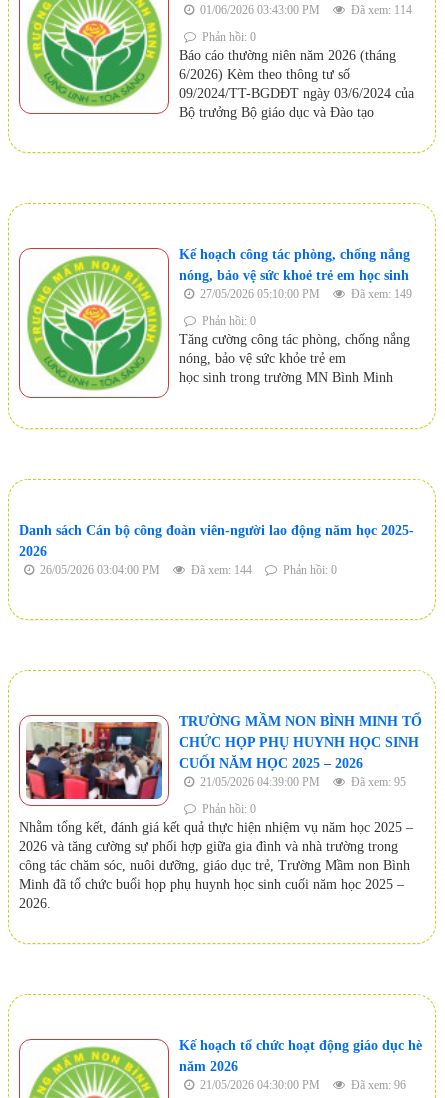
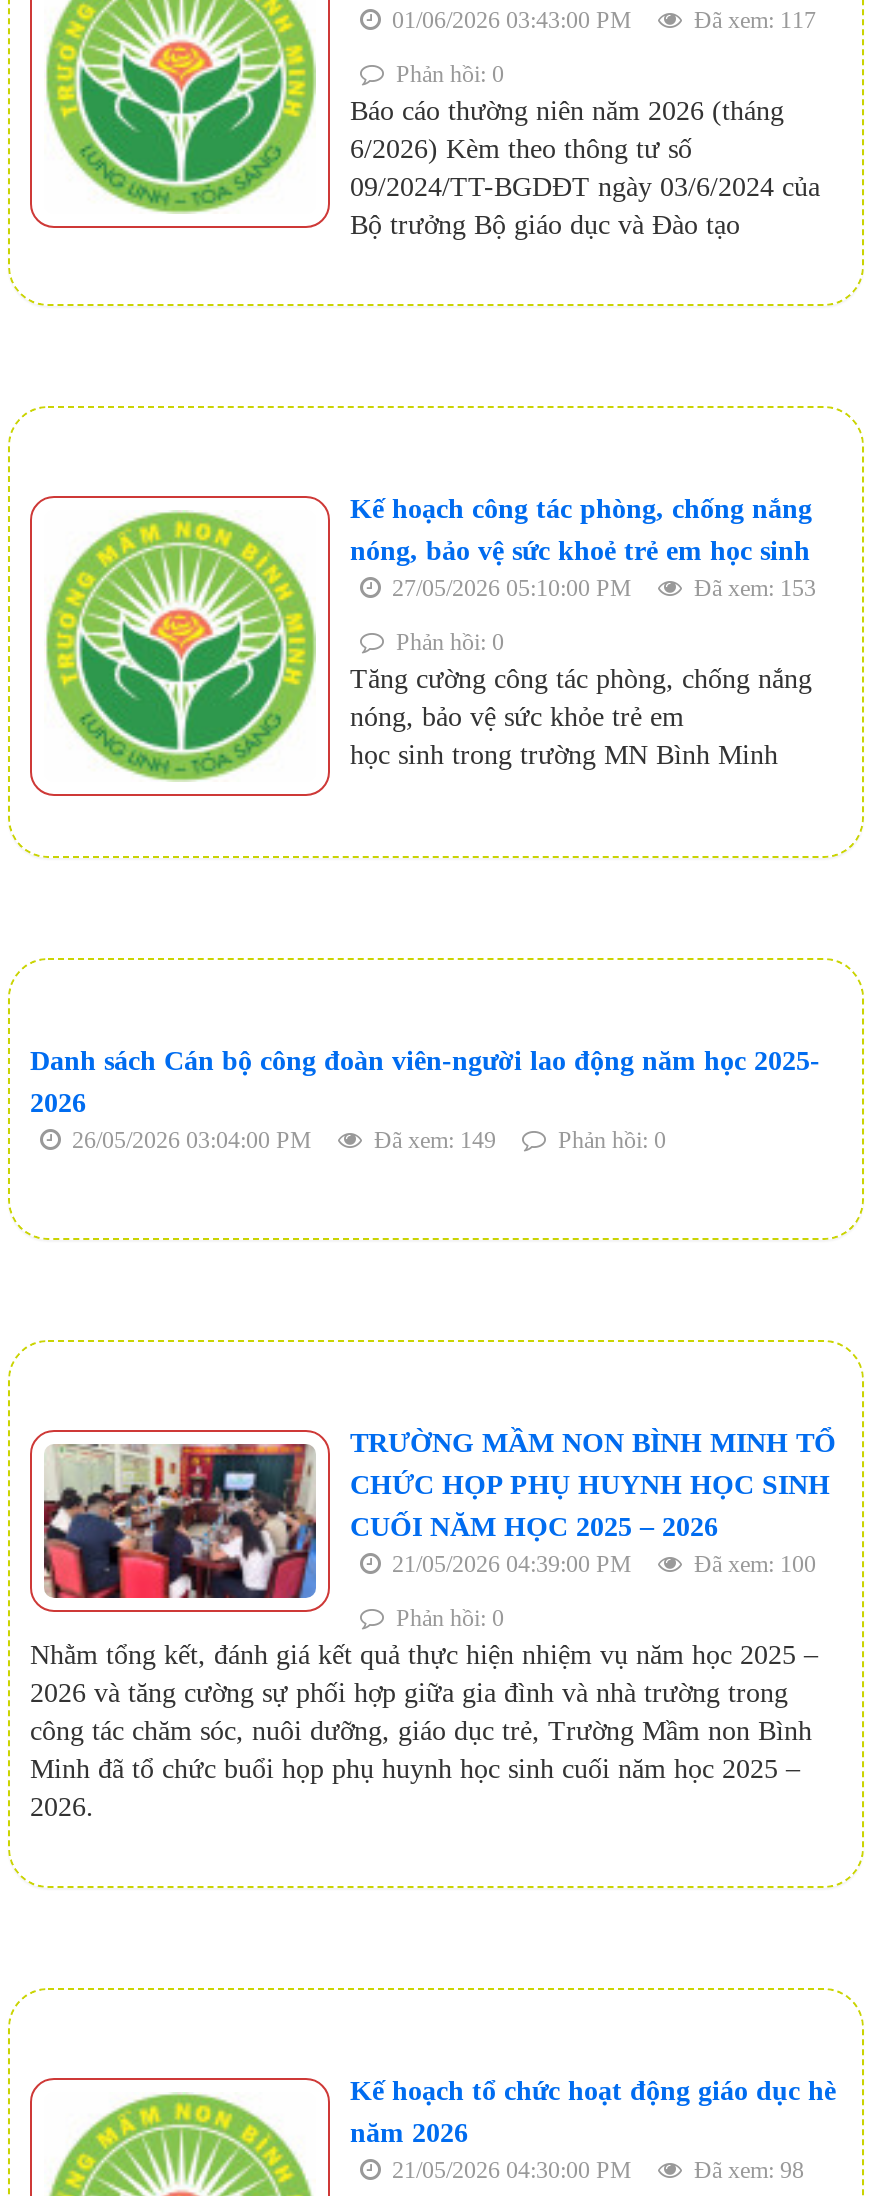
[197,3,412,17] 01/06/2026 03:43:00 PM Đã xem: 114 -> [386,5,816,33] 01/06/2026 03:43:00 PM Đã xem: 117
[197,287,412,301] 27/05/2026 05:10:00 PM Đã xem: 149 -> [386,573,816,601] 27/05/2026 05:10:00 PM Đã xem: 153
[37,563,337,577] 26/05/2026 03:04:00 PM Đã xem: 144 Phản hồi: 0 -> [66,1125,666,1153] 26/05/2026 03:04:00 PM Đã xem: 149 Phản hồi: 0
[197,775,406,789] 21/05/2026 04:39:00 PM Đã xem: 95 -> [386,1549,816,1577] 21/05/2026 04:39:00 PM Đã xem: 100
[197,1078,406,1092] 21/05/2026 04:30:00 PM Đã xem: 96 -> [386,2155,804,2183] 21/05/2026 04:30:00 PM Đã xem: 98

